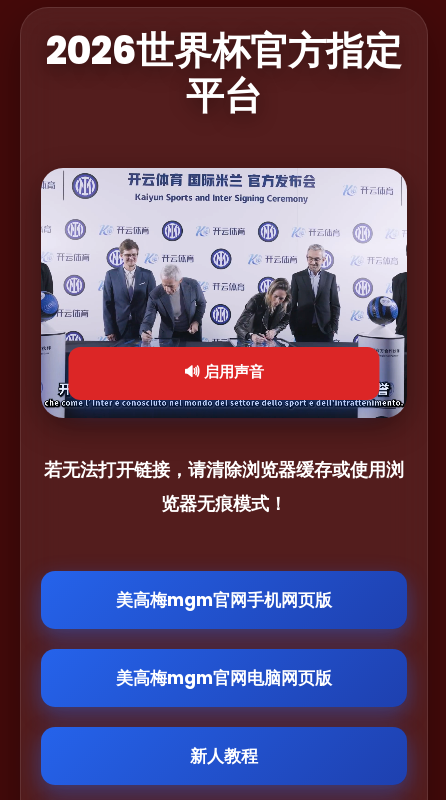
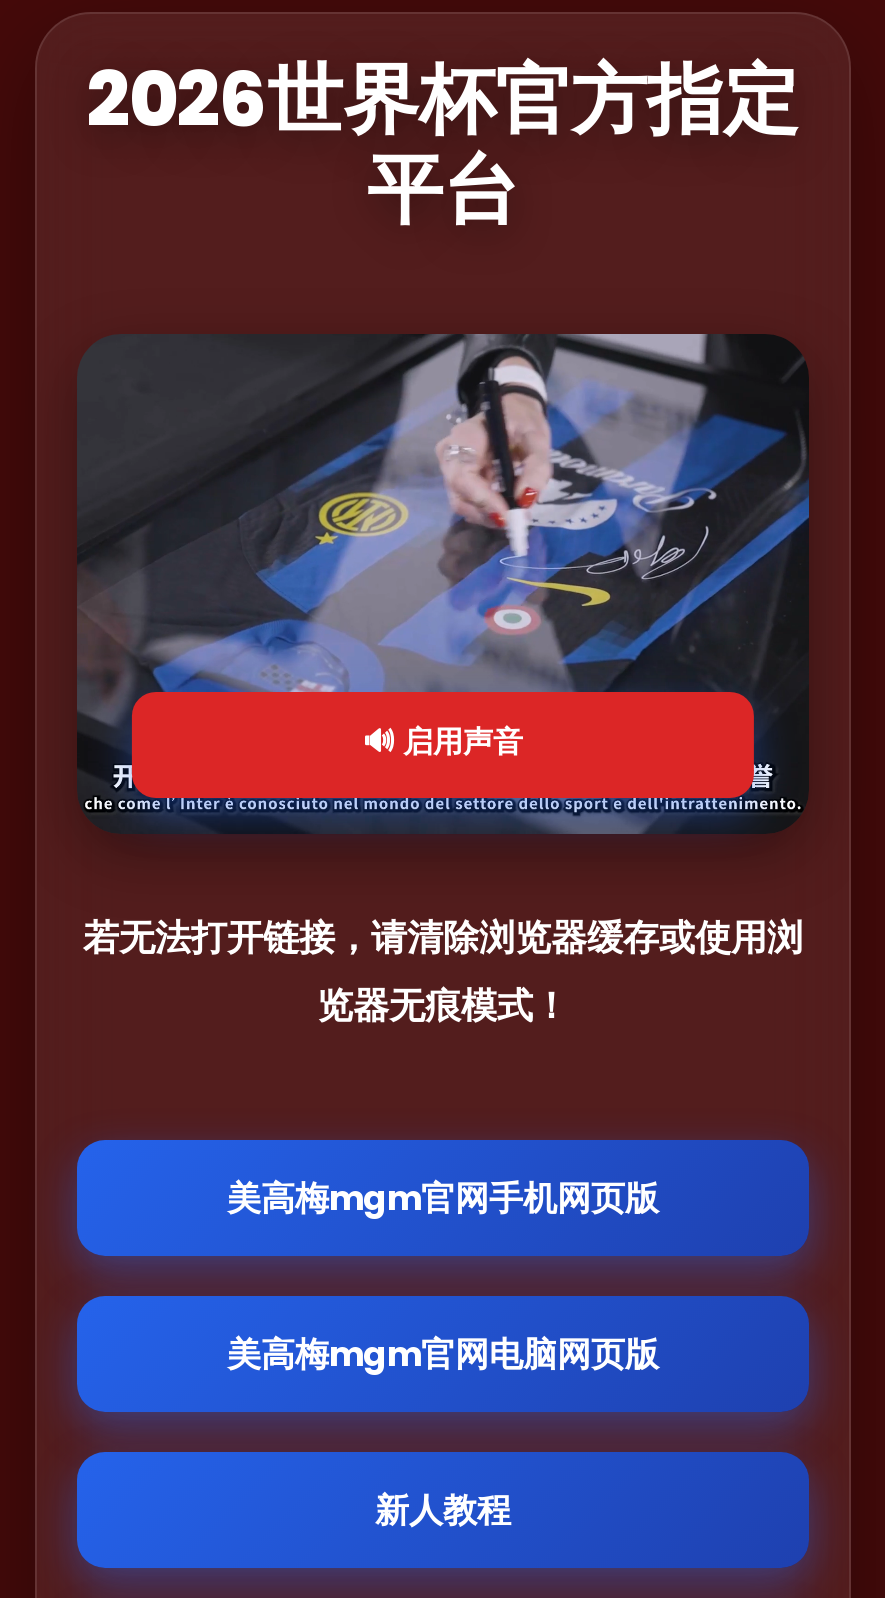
[40,167,408,419] [image] -> [77,334,811,834] [image]

